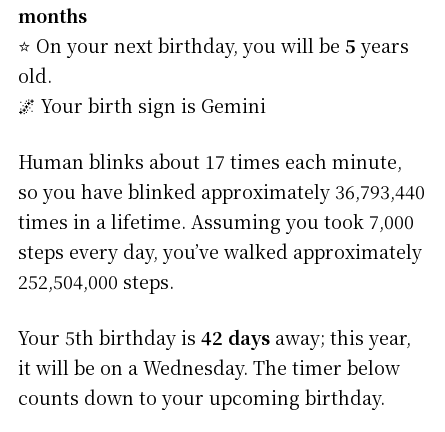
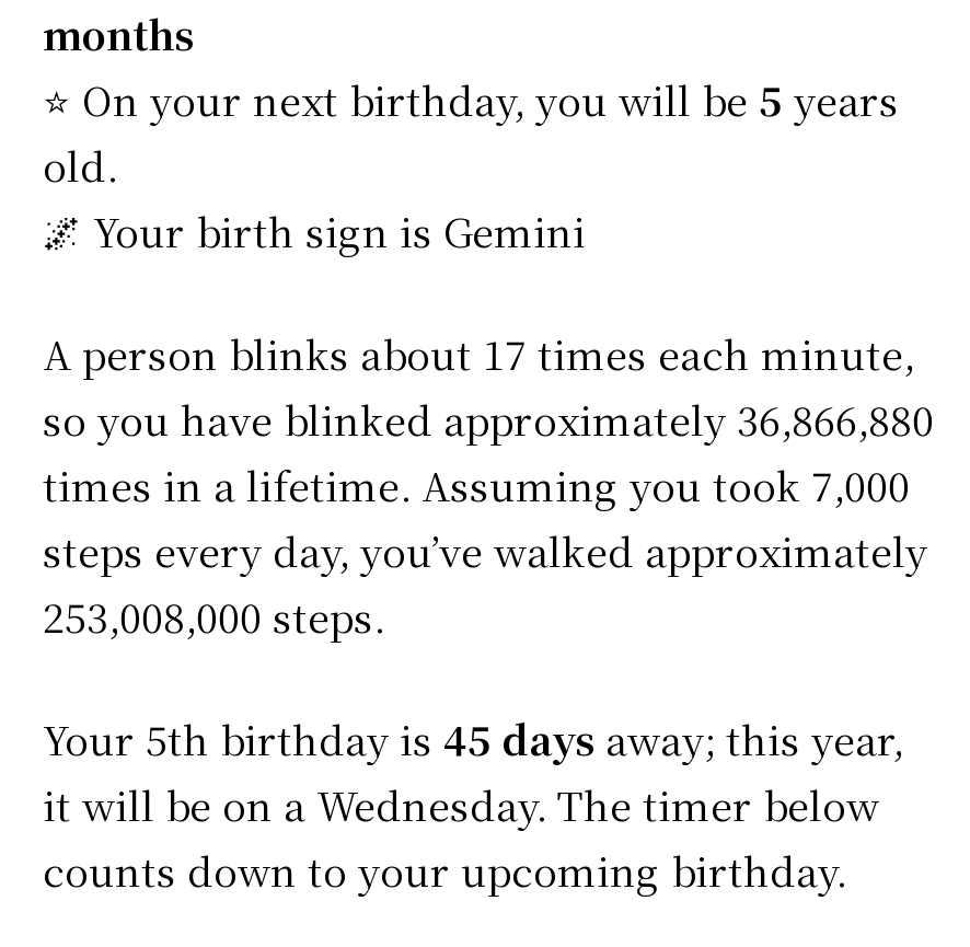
[18,148,425,204] Human blinks about 17 times each minute, | so you have blinked approximately 36,793,440 -> [43,325,934,447] A person blinks about 17 times each minute, | so you have blinked approximately 36,866,880
[18,268,174,294] 252,504,000 steps. -> [43,587,384,644] 253,008,000 steps.
[18,324,411,350] Your 5th birthday is 42 days away; this year, -> [43,710,903,767] Your 5th birthday is 45 days away; this year,

